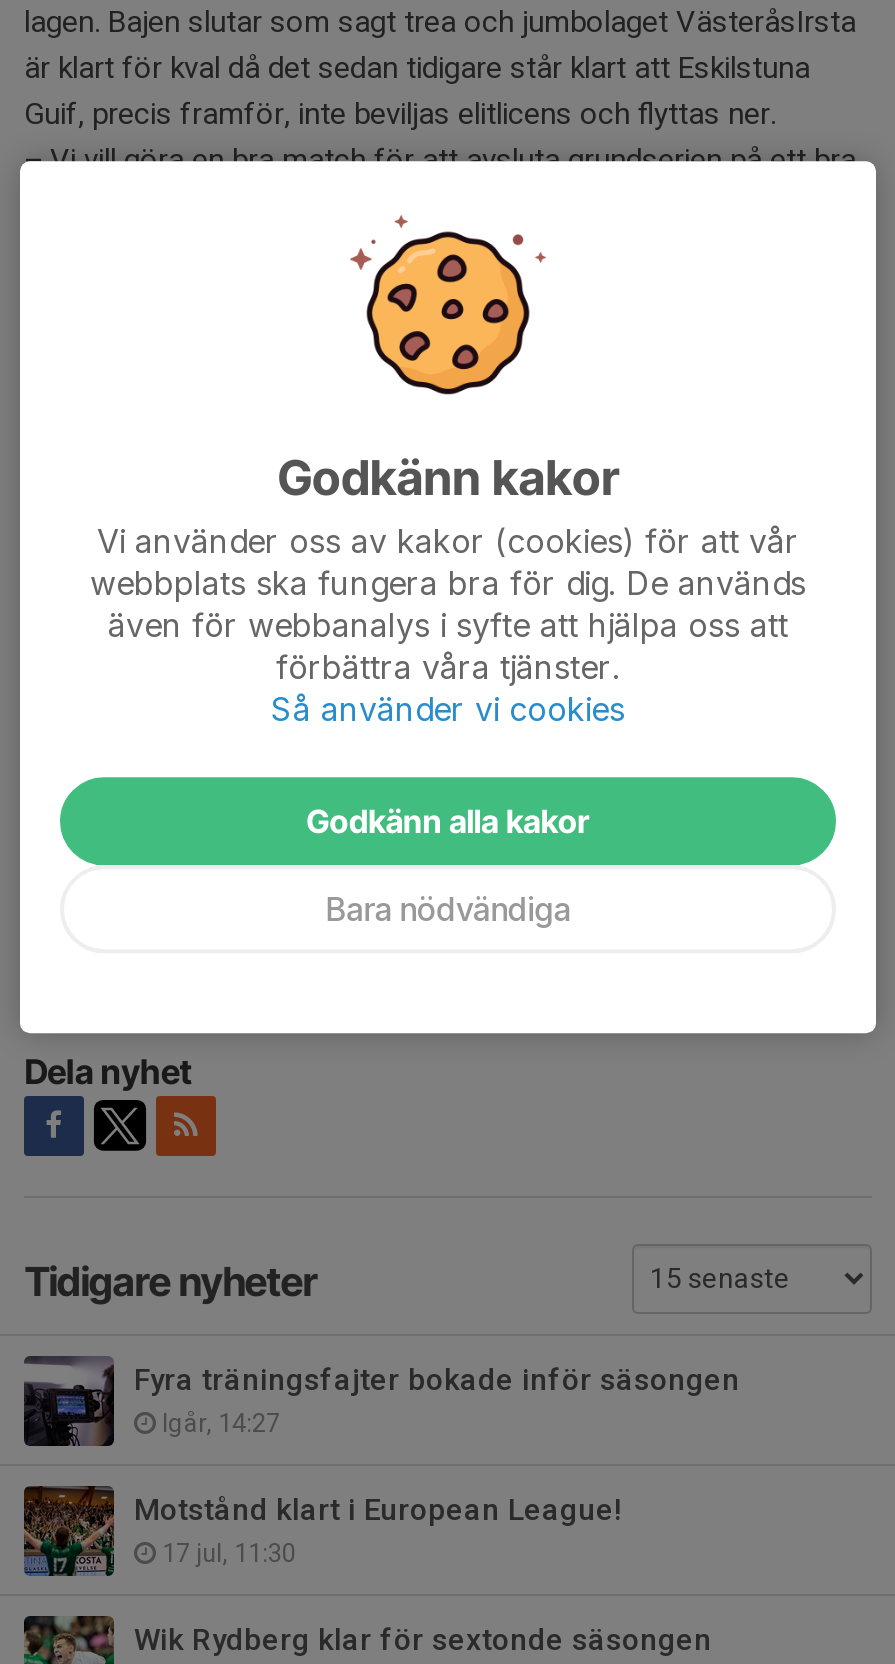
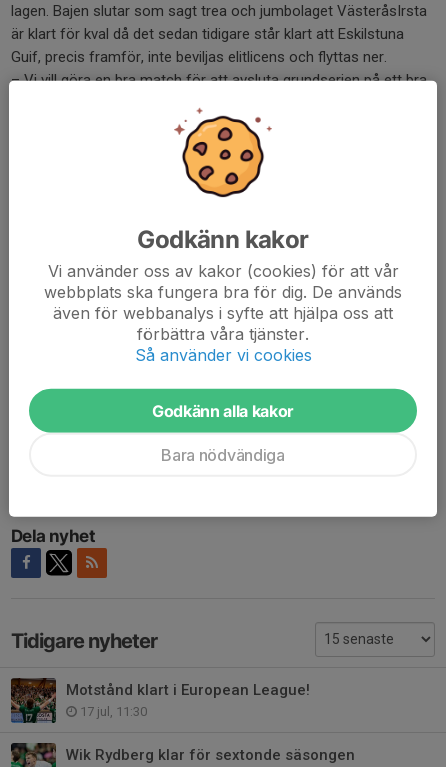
[24,1356,740,1446] [image] | Fyra träningsfajter bokade inför säsongen | Igår, 14:27 -> none

